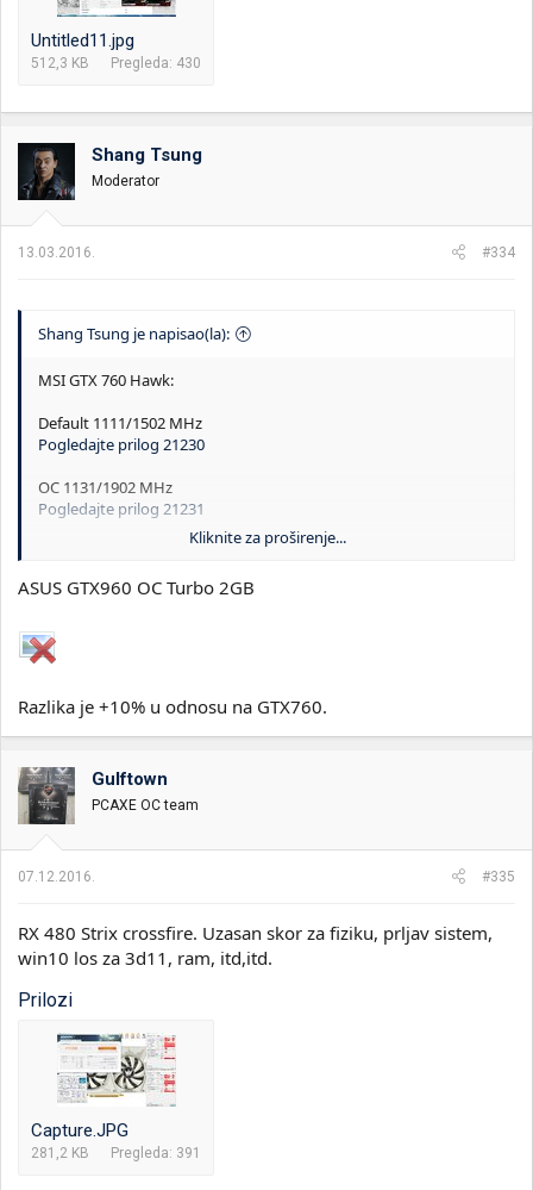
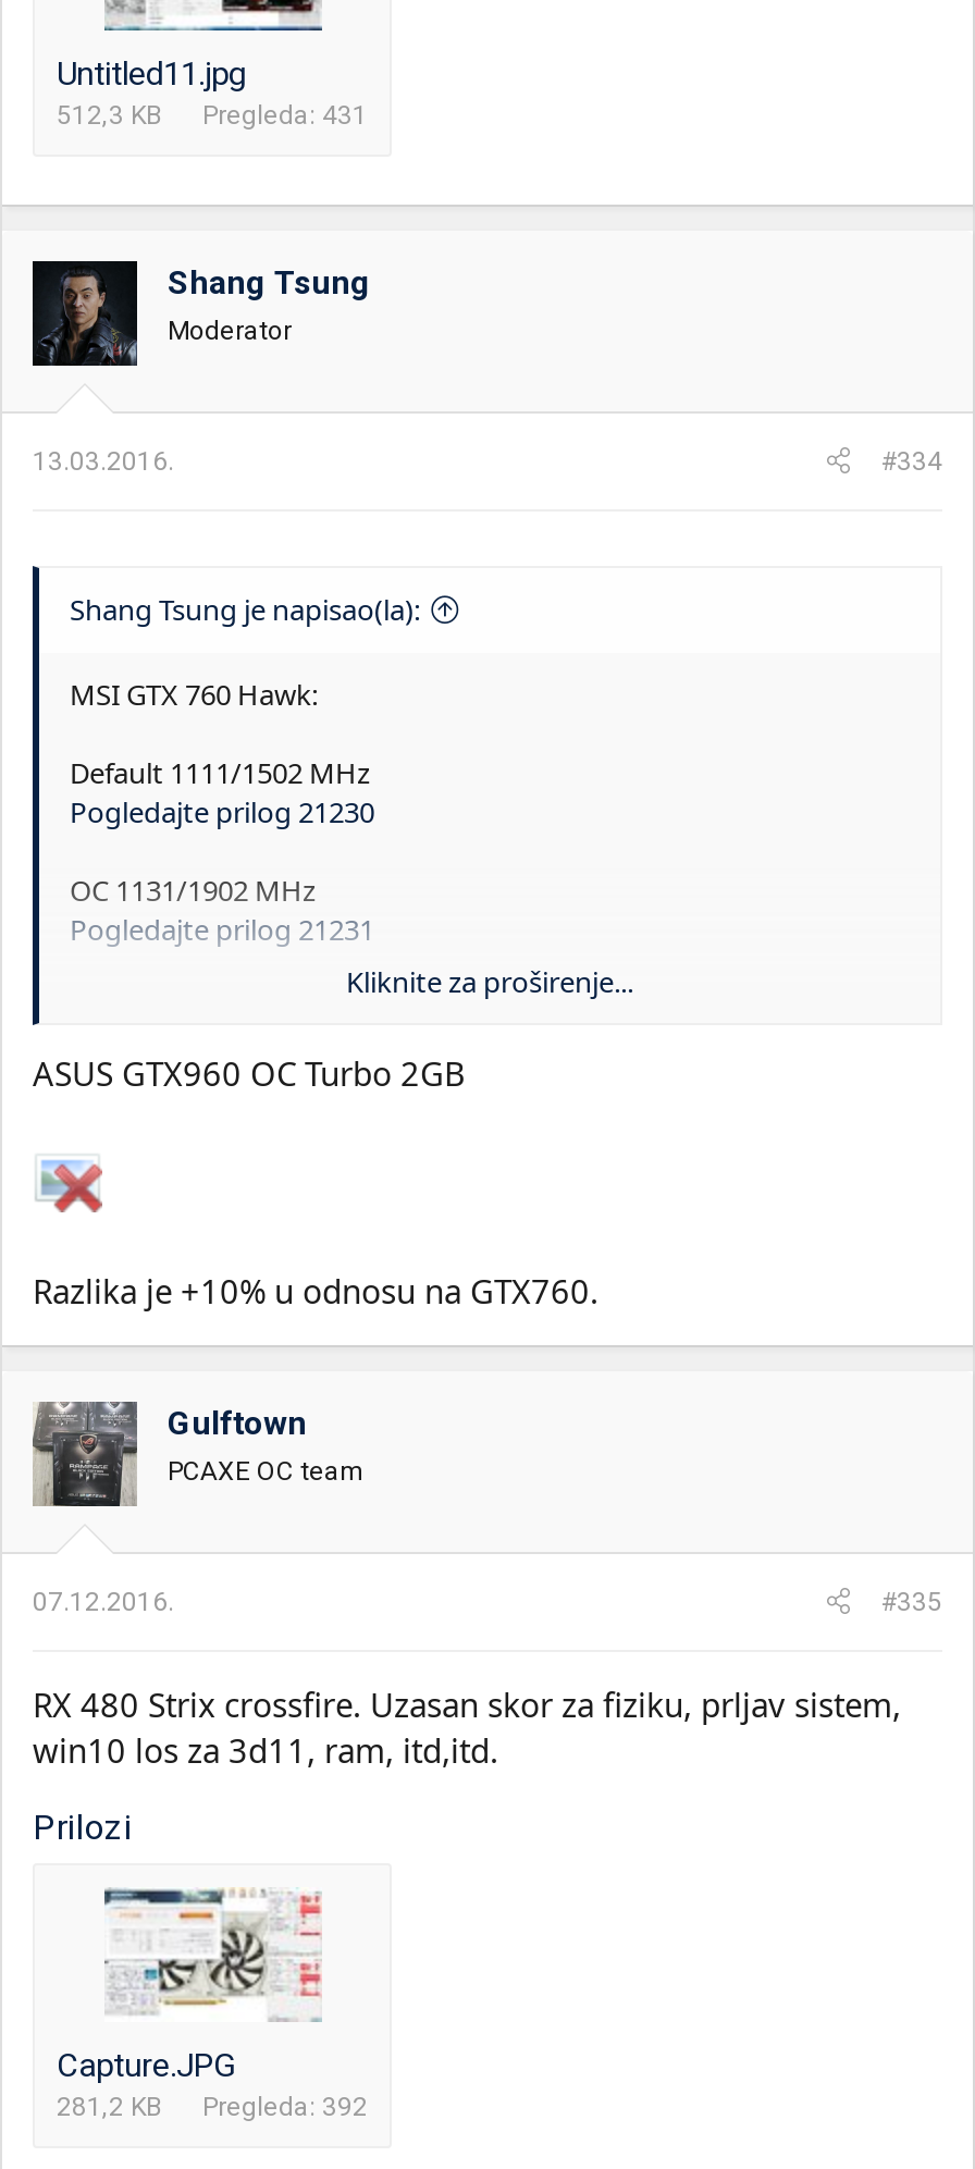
[31,55,201,72] 512,3 KB Pregleda: 430 -> [57,101,368,131] 512,3 KB Pregleda: 431
[31,1145,201,1162] 281,2 KB Pregleda: 391 -> [57,2092,368,2123] 281,2 KB Pregleda: 392

